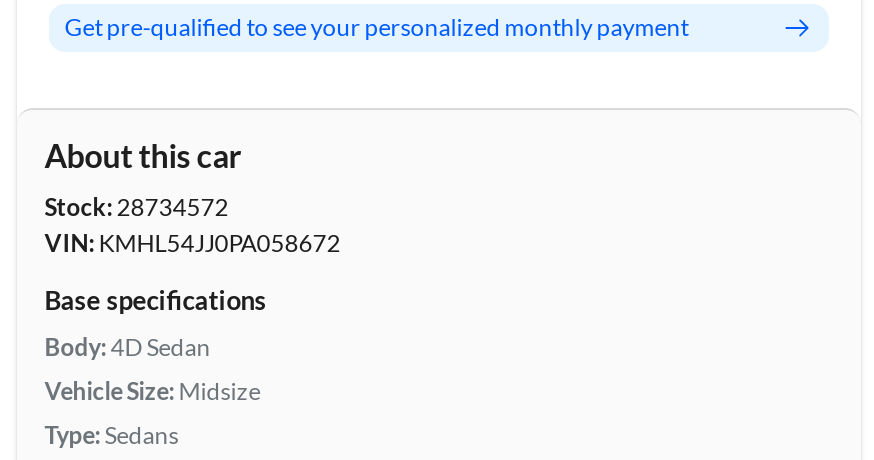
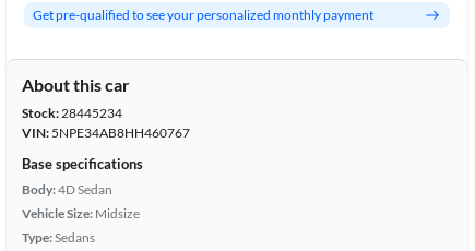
[44,192,228,222] Stock: 28734572 -> [22,105,122,121] Stock: 28445234
[44,228,340,258] VIN: KMHL54JJ0PA058672 -> [22,124,190,141] VIN: 5NPE34AB8HH460767

